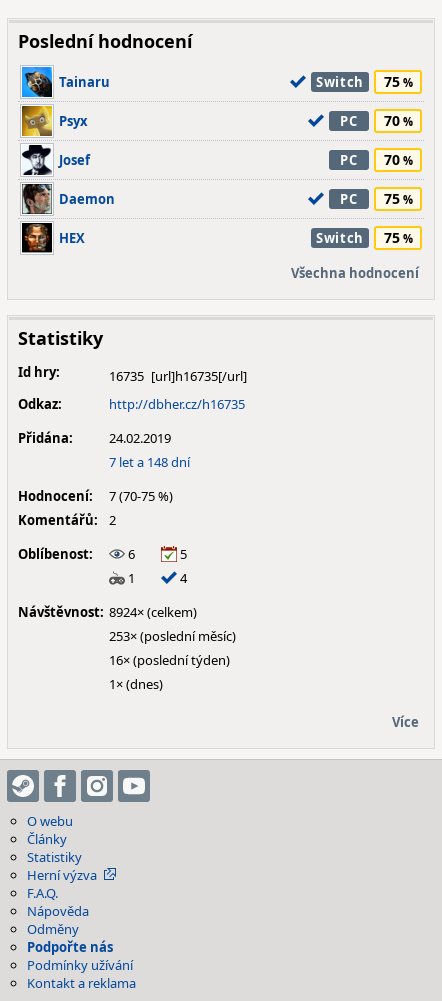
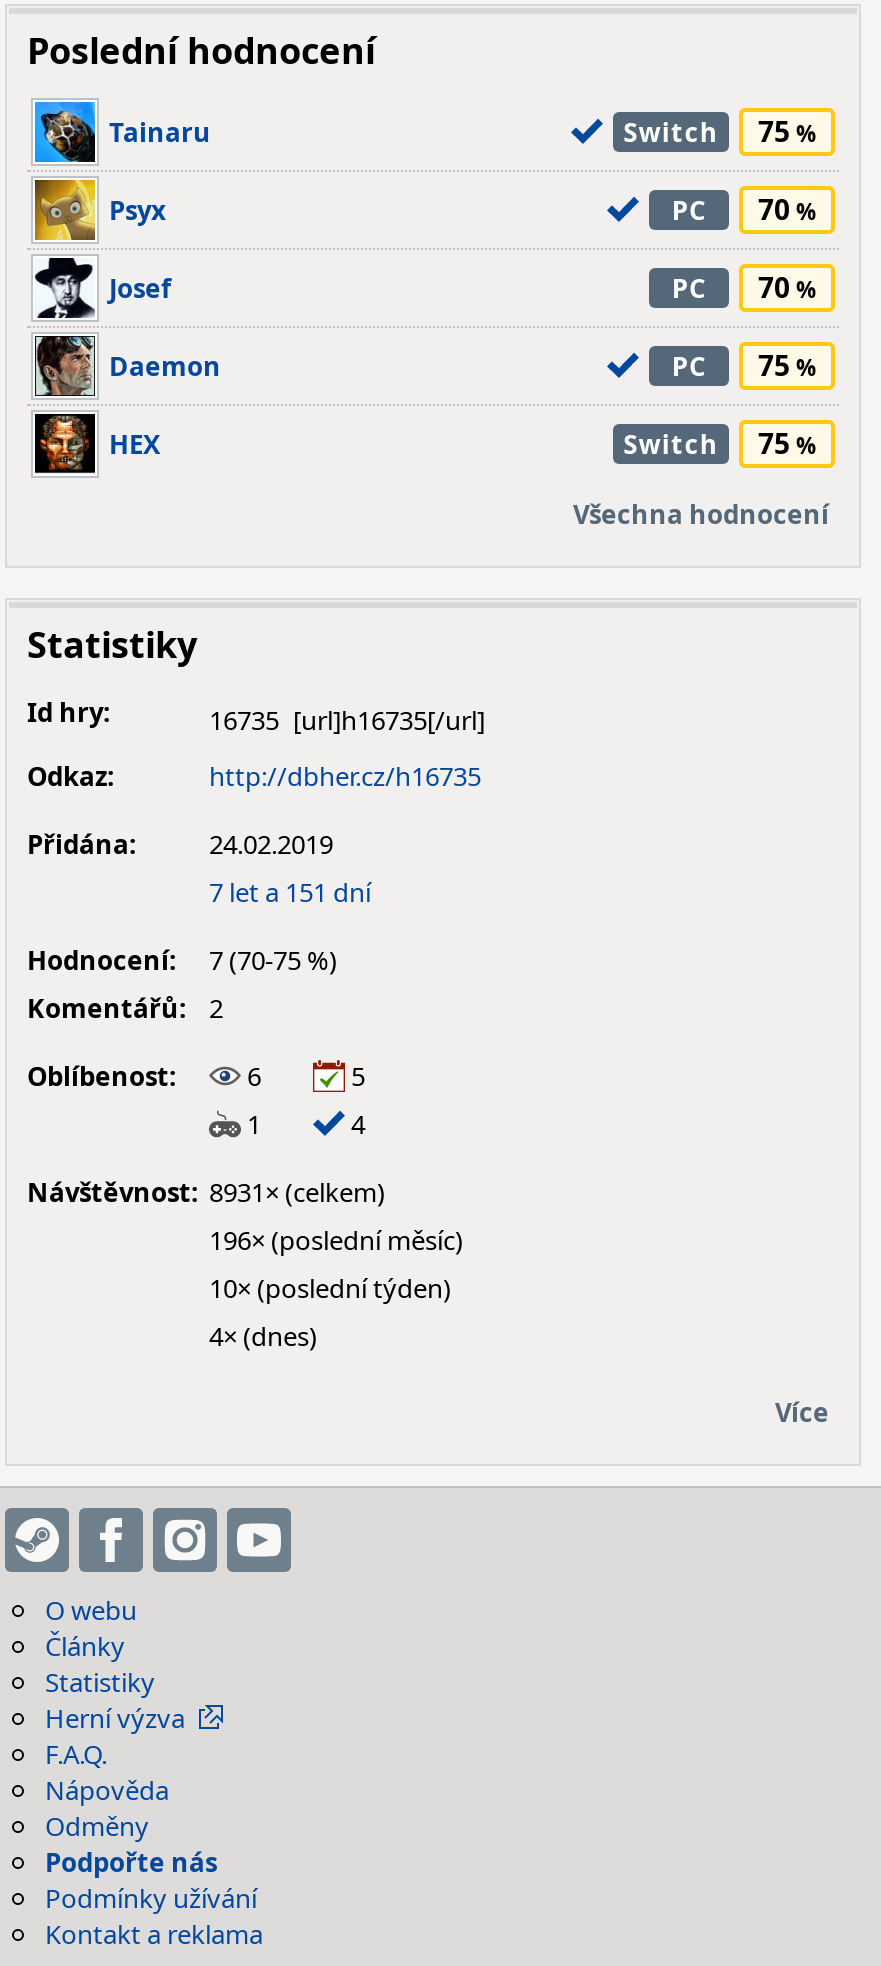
[109,453,190,471] 7 let a 148 dní -> [209,874,371,910] 7 let a 151 dní
[18,603,197,621] Návštěvnost: 8924× (celkem) -> [27,1174,385,1210] Návštěvnost: 8931× (celkem)
[109,627,236,645] 253× (poslední měsíc) -> [209,1222,463,1258] 196× (poslední měsíc)
[109,651,230,669] 16× (poslední týden) -> [209,1270,451,1306] 10× (poslední týden)
[109,675,163,693] 1× (dnes) -> [209,1318,317,1354] 4× (dnes)

